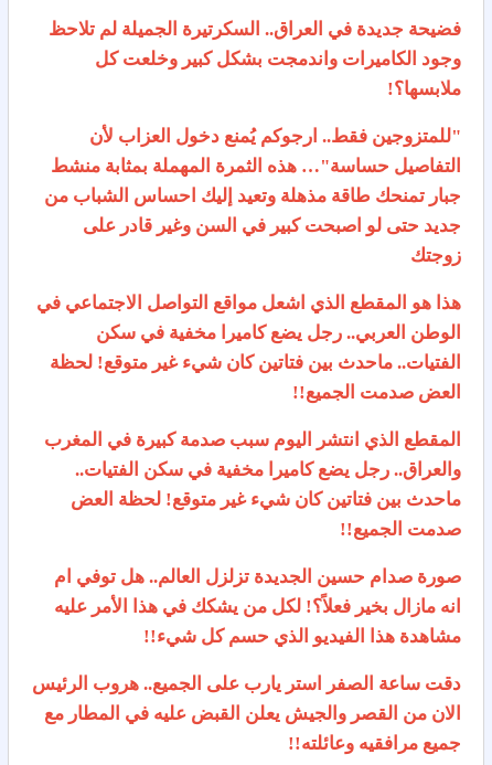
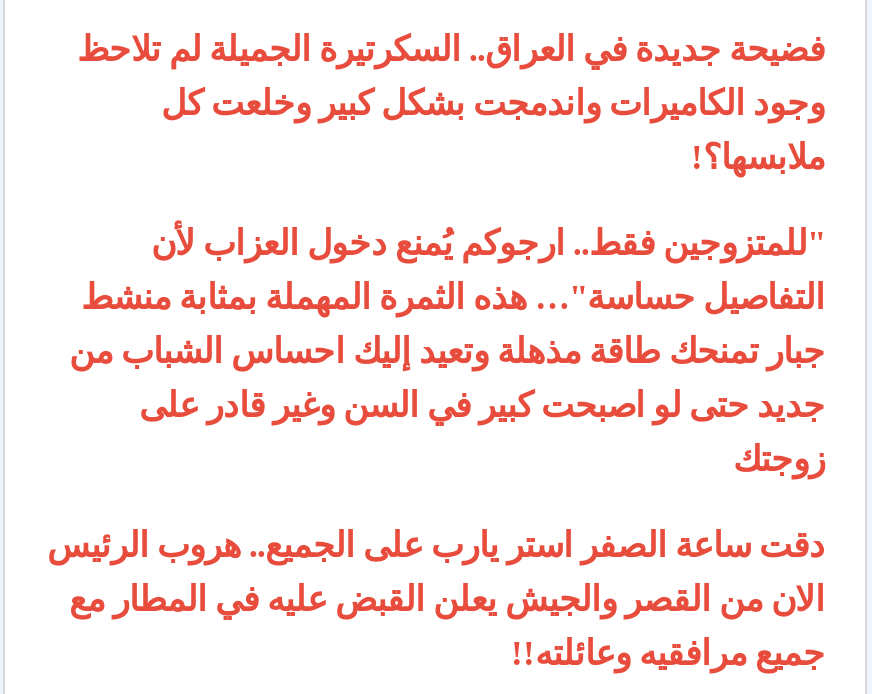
[36,293,461,647] هذا هو المقطع الذي اشعل مواقع التواصل الاجتماعي في | الوطن العربي.. رجل يضع كاميرا مخفية في سكن | الفتيات.. ماحدث بين فتاتين كان شيء غير متوقع! لحظة | العض صدمت الجميع!! | المقطع الذي انتشر اليوم سبب صدمة كبيرة في المغرب | والعراق.. رجل يضع كاميرا مخفية في سكن الفتيات.. | ماحدث بين فتاتين كان شيء غير متوقع! لحظة العض | صدمت الجميع!! | صورة صدام حسين الجديدة تزلزل العالم.. هل توفي ام | انه مازال بخير فعلاً؟! لكل من يشكك في هذا الأمر عليه | مشاهدة هذا الفيديو الذي حسم كل شيء!! -> none

